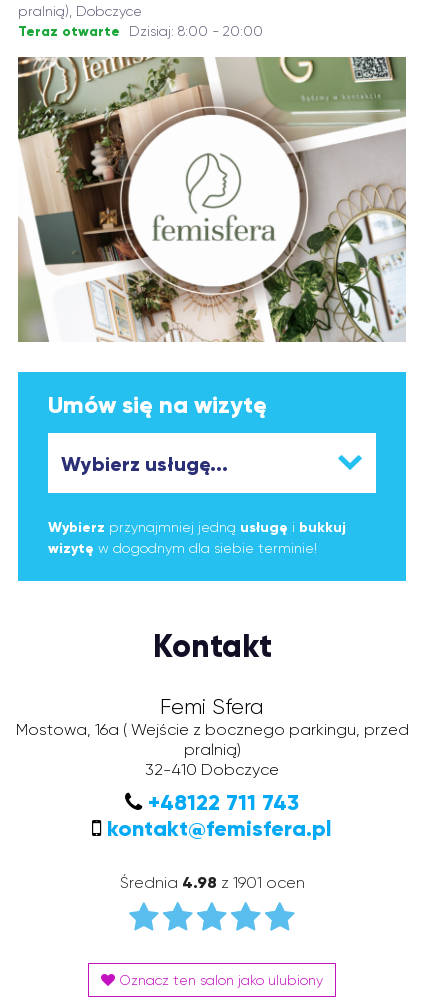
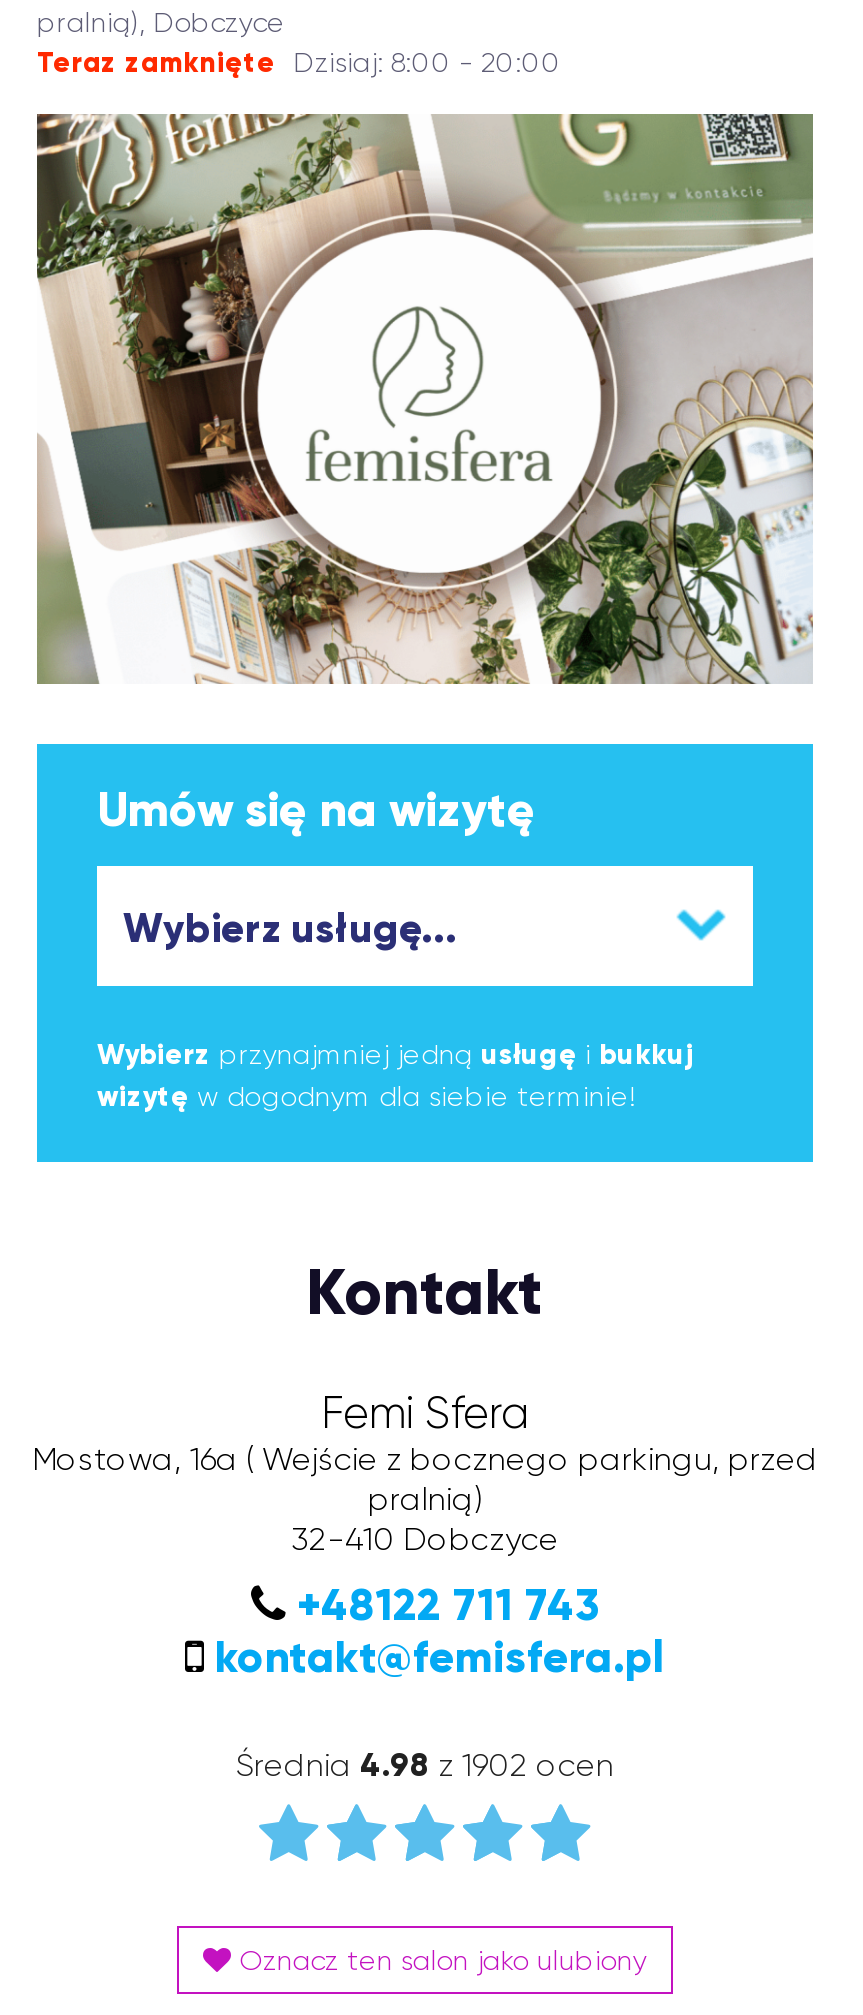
[18,23,263,40] Teraz otwarte Dzisiaj: 8:00 - 20:00 -> [37,46,561,80] Teraz zamknięte Dzisiaj: 8:00 - 20:00
[119,873,304,892] Średnia 4.98 z 1901 ocen -> [236,1746,614,1784] Średnia 4.98 z 1902 ocen

